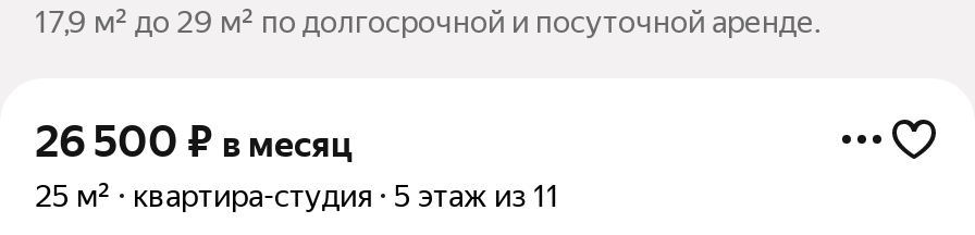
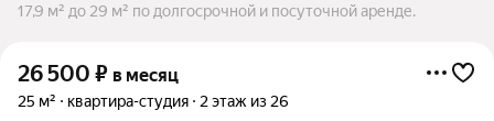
[35,178,559,213] 25 м² квартира-студия 5 этаж из 11 -> [18,92,289,110] 25 м² квартира-студия 2 этаж из 26

